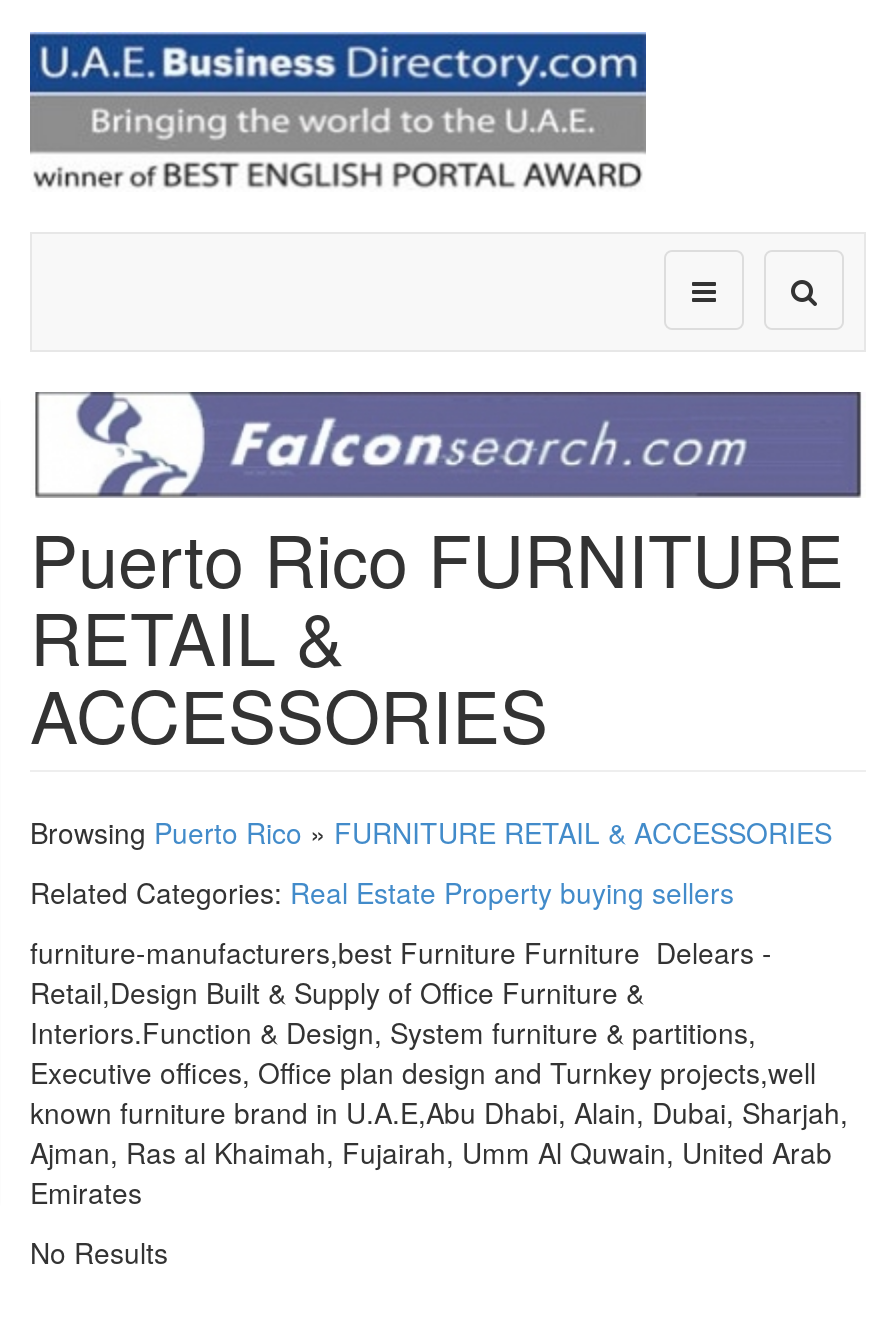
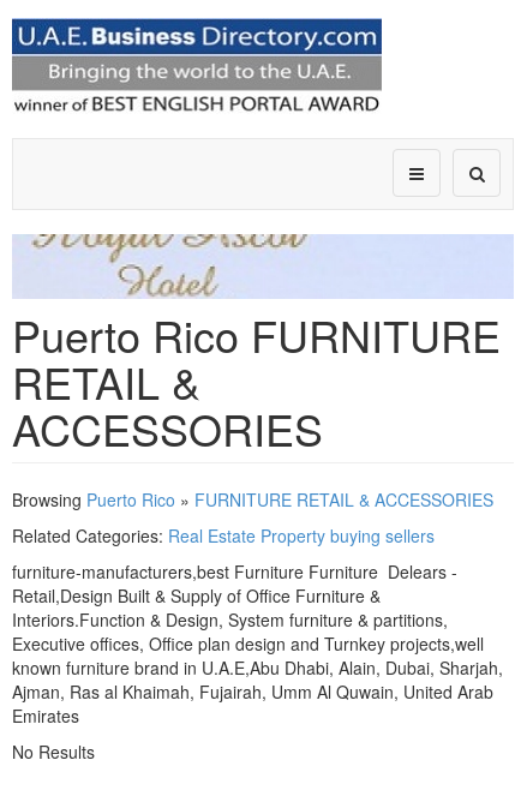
[34,390,862,500] [image] -> [16,233,510,298] [image]

